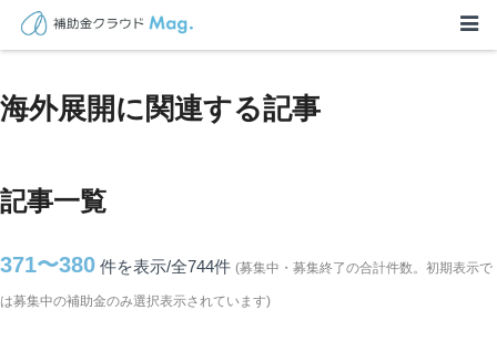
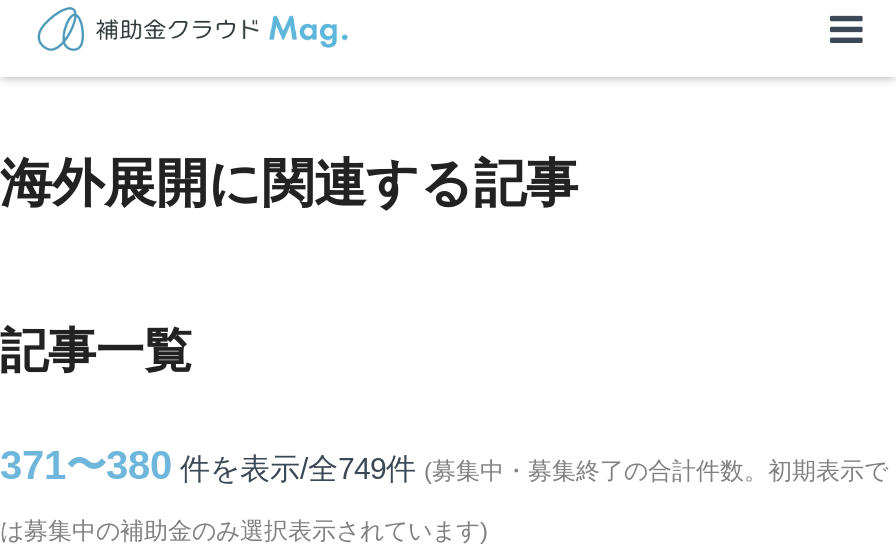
[0,252,493,277] 371〜380 件を表示/全744件(募集中・募集終了の合計件数。初期表示で -> [0,443,888,487] 371〜380 件を表示/全749件(募集中・募集終了の合計件数。初期表示で

